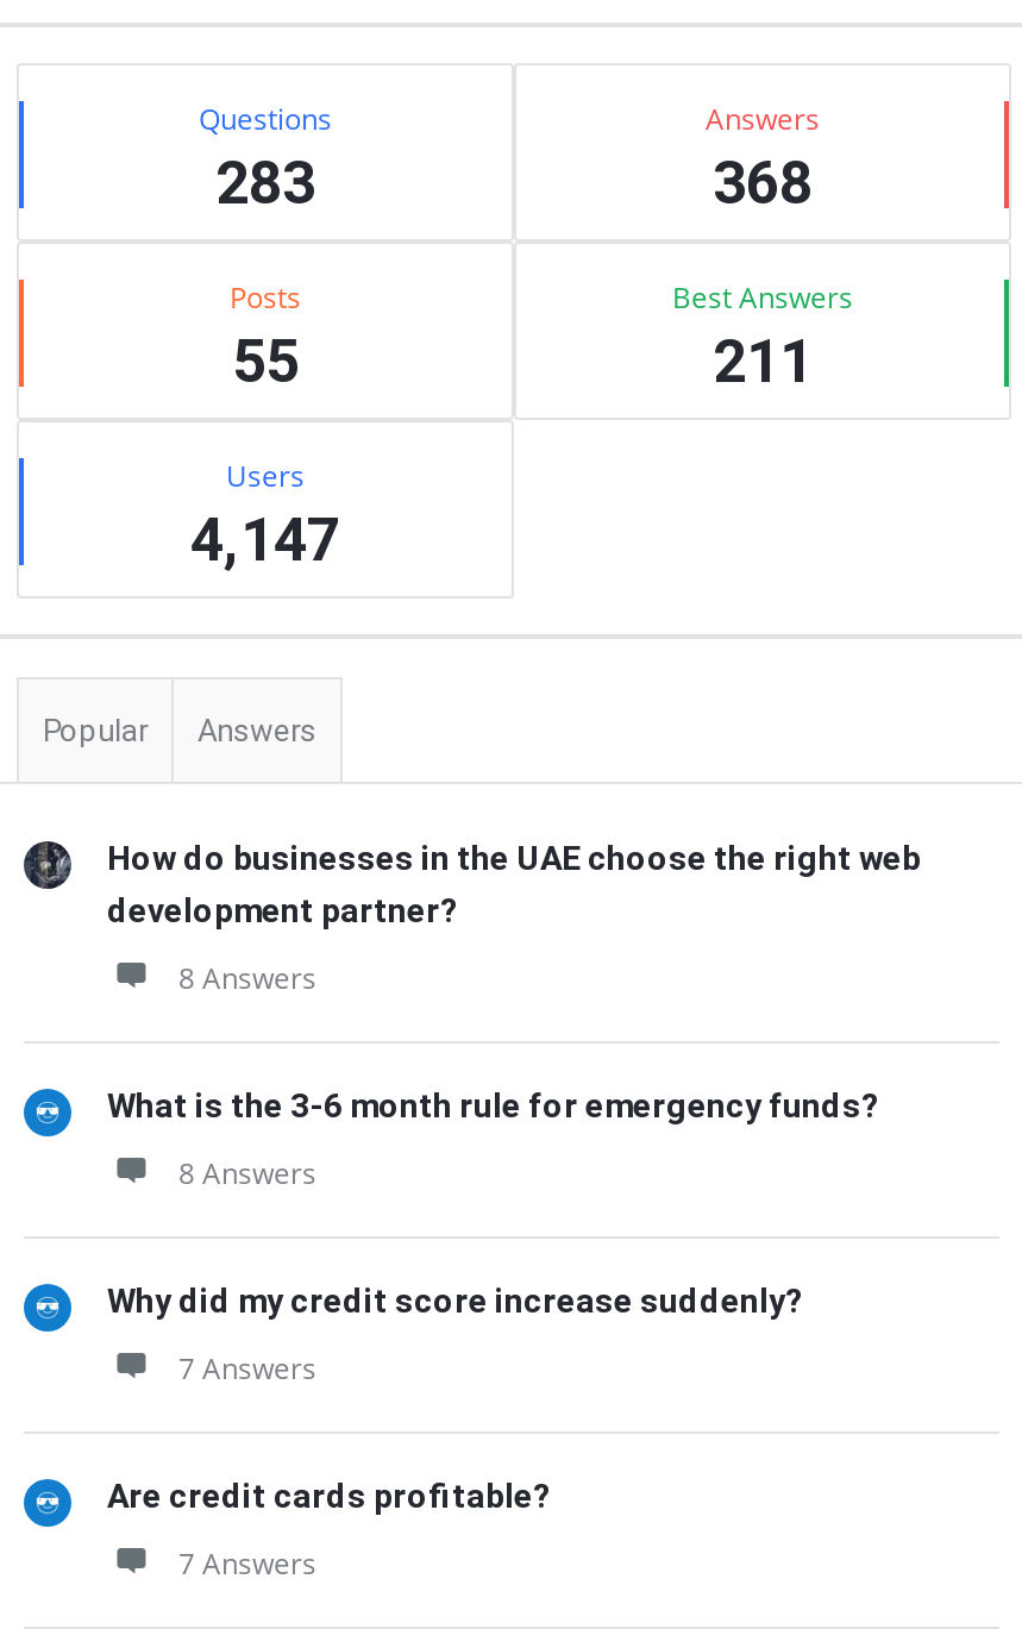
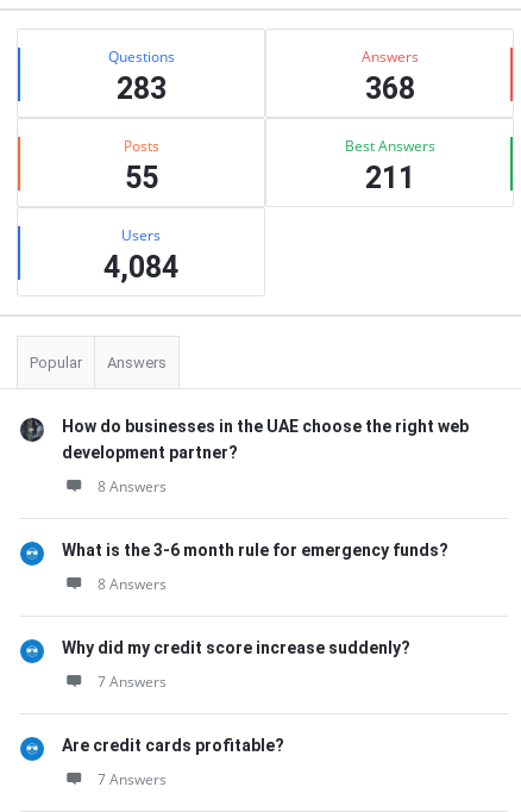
[190,506,340,575] 4,147 -> [103,250,178,285] 4,084

